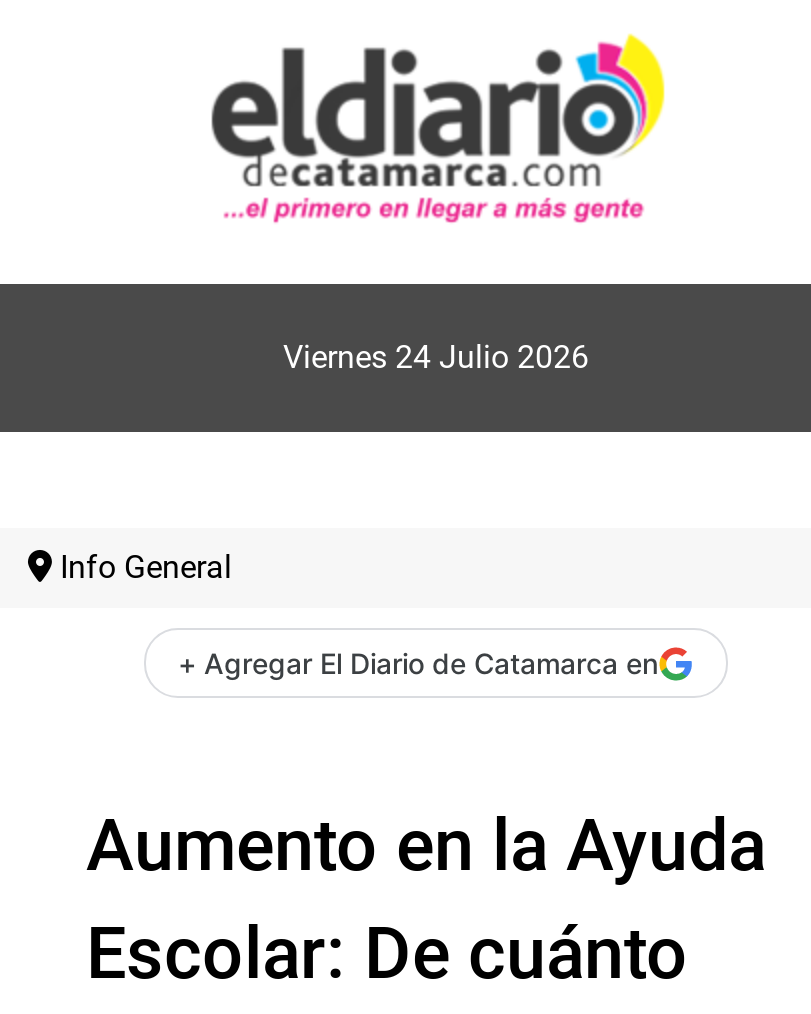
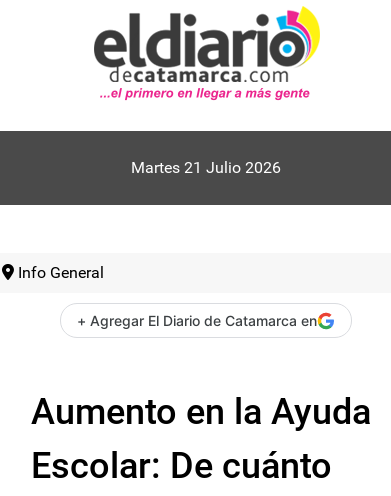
[283,338,589,376] Viernes 24 Julio 2026 -> [131,158,281,177] Martes 21 Julio 2026

